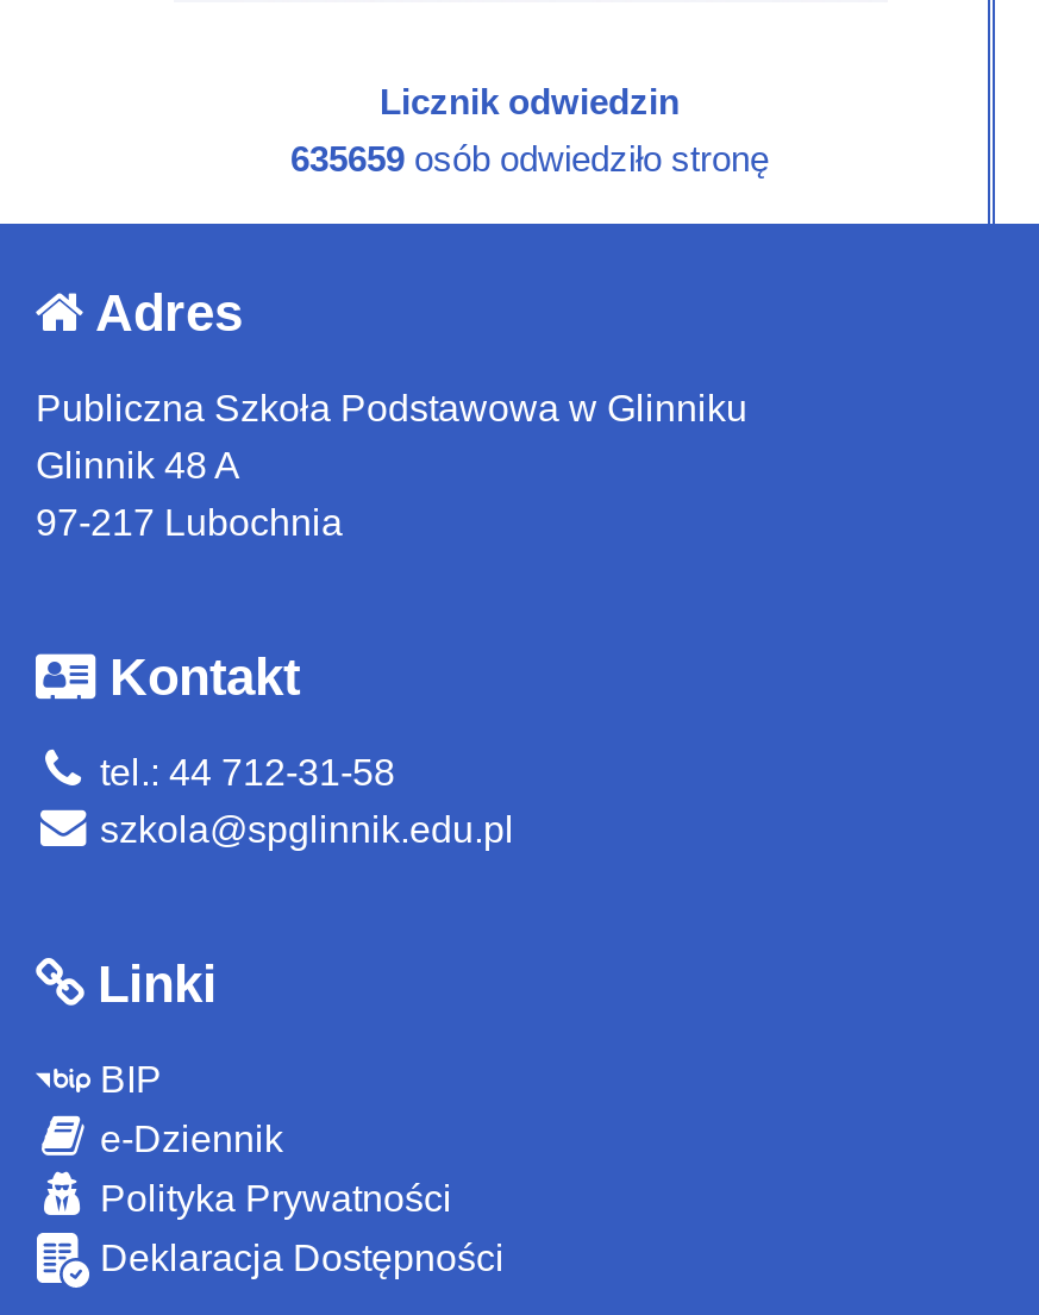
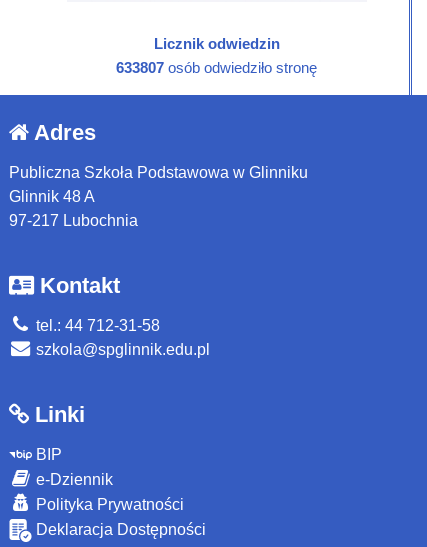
[290,137,769,178] 635659 osób odwiedziło stronę -> [116,59,317,76] 633807 osób odwiedziło stronę

